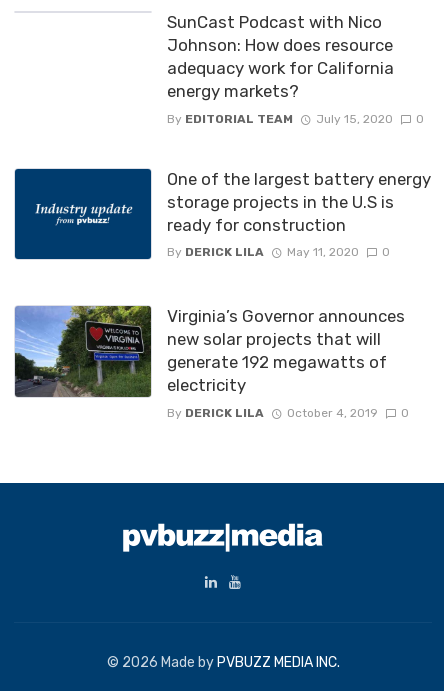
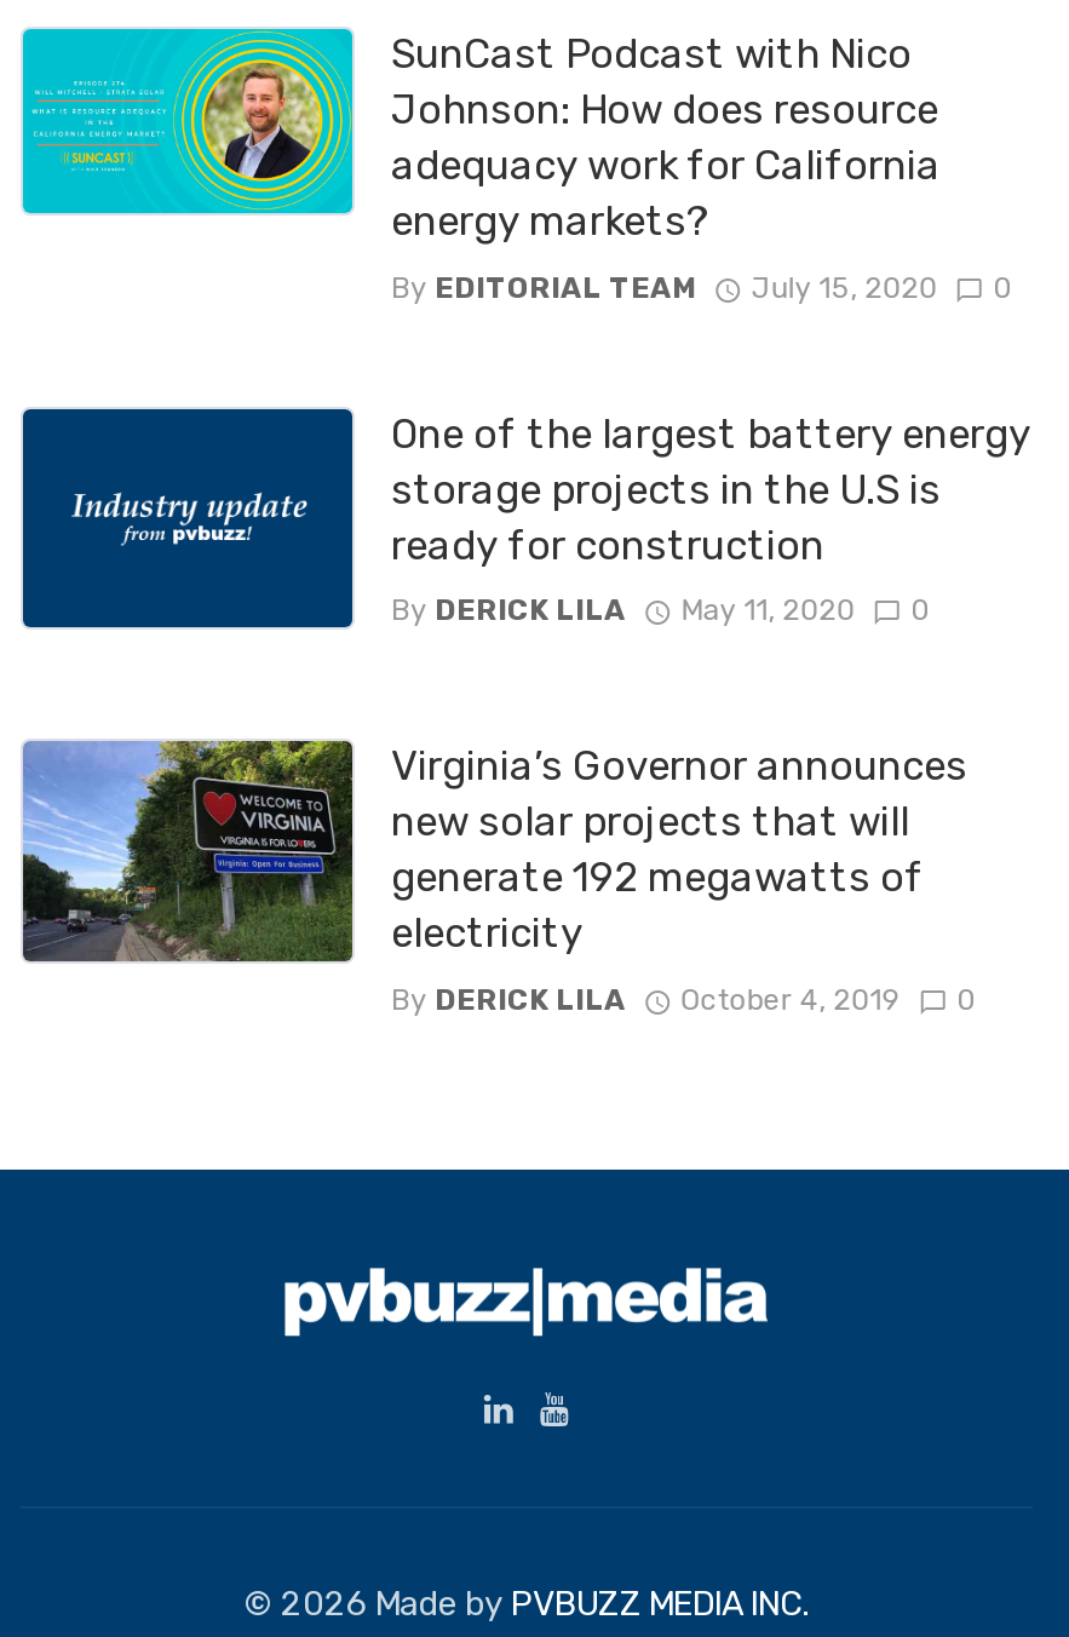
none -> [21,27,355,216] [image]

